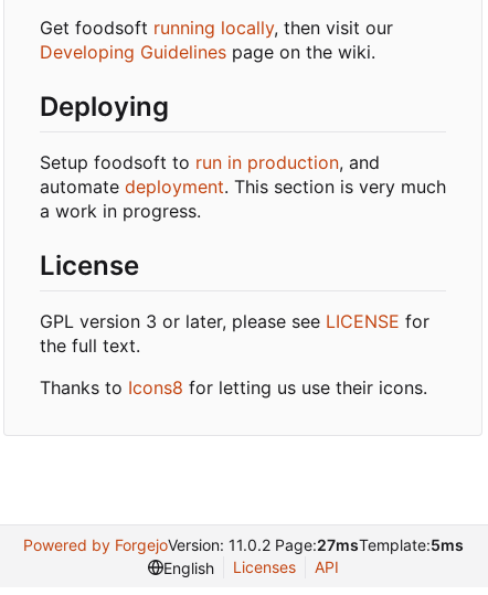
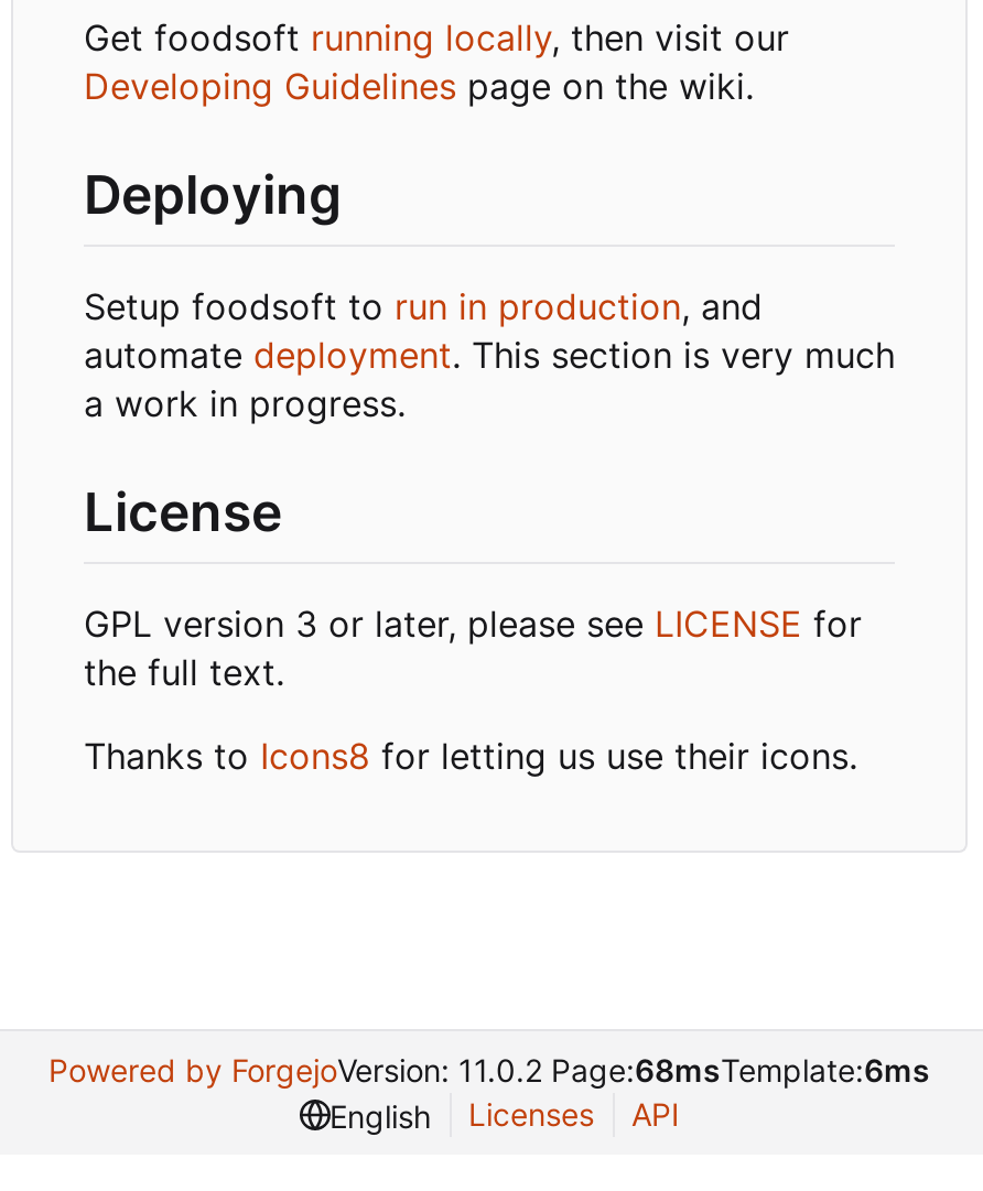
[23,536,463,555] Powered by ForgejoVersion: 11.0.2 Page:27msTemplate:5ms -> [48,1052,930,1090] Powered by ForgejoVersion: 11.0.2 Page:68msTemplate:6ms

